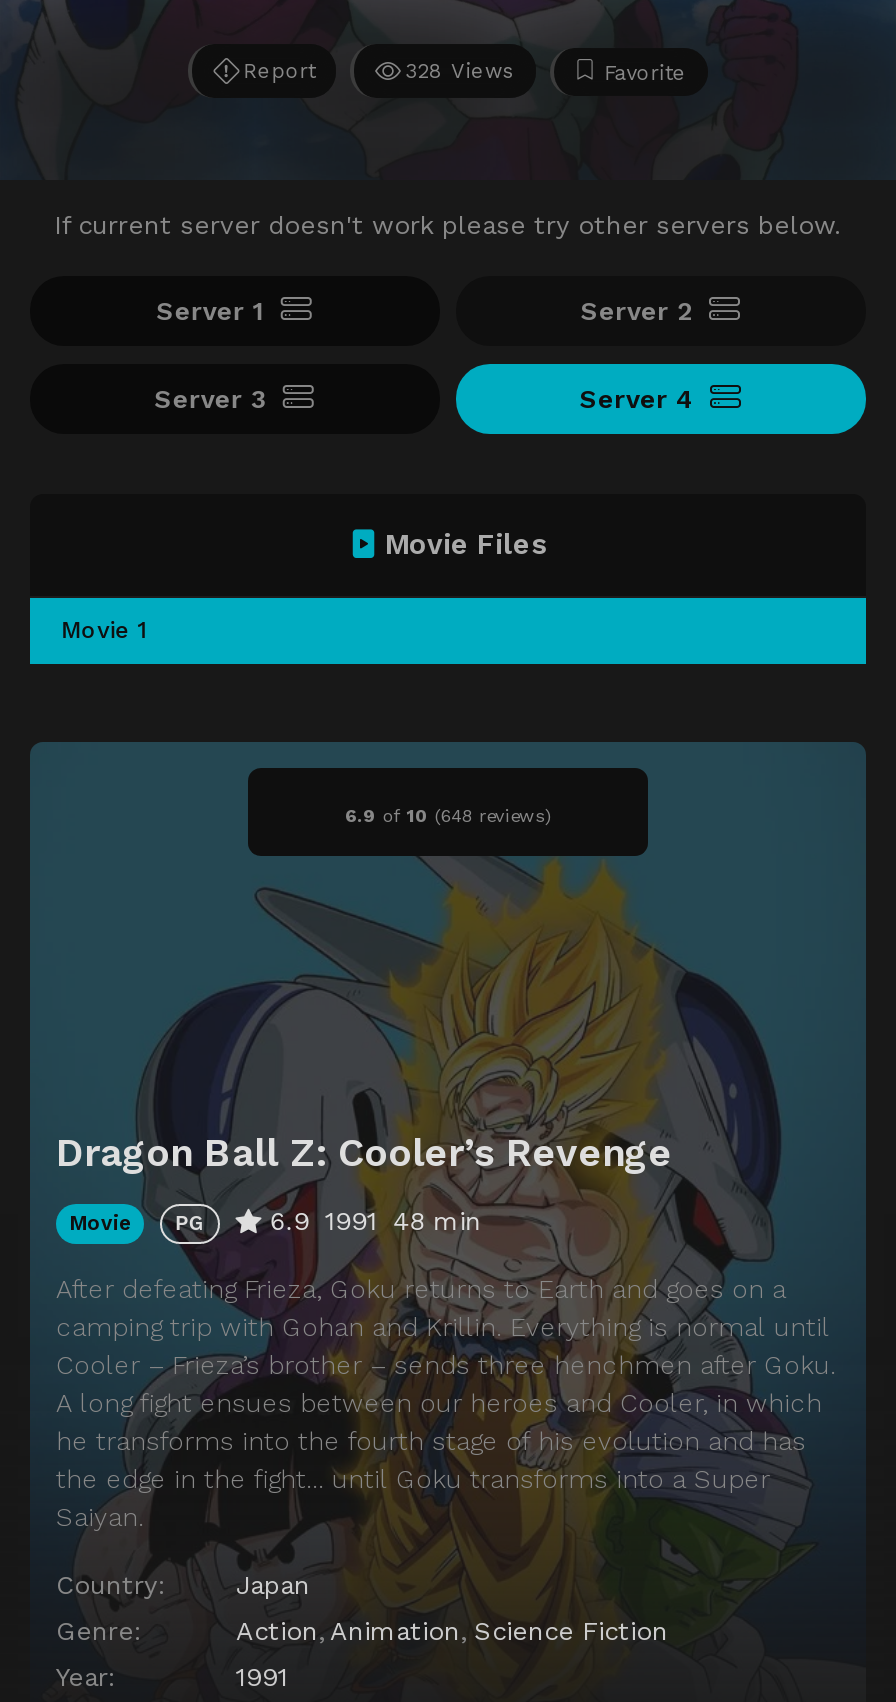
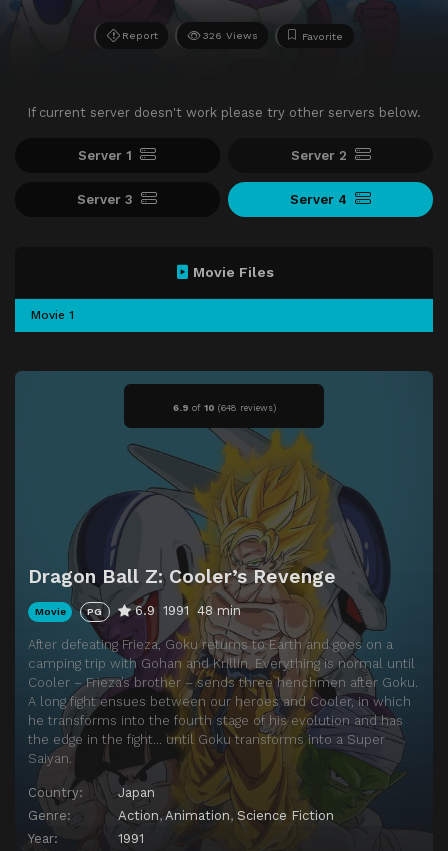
[405,59,515,85] 328 Views -> [202,29,257,42] 326 Views

